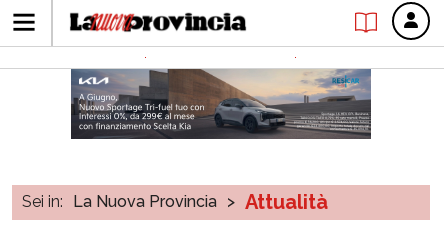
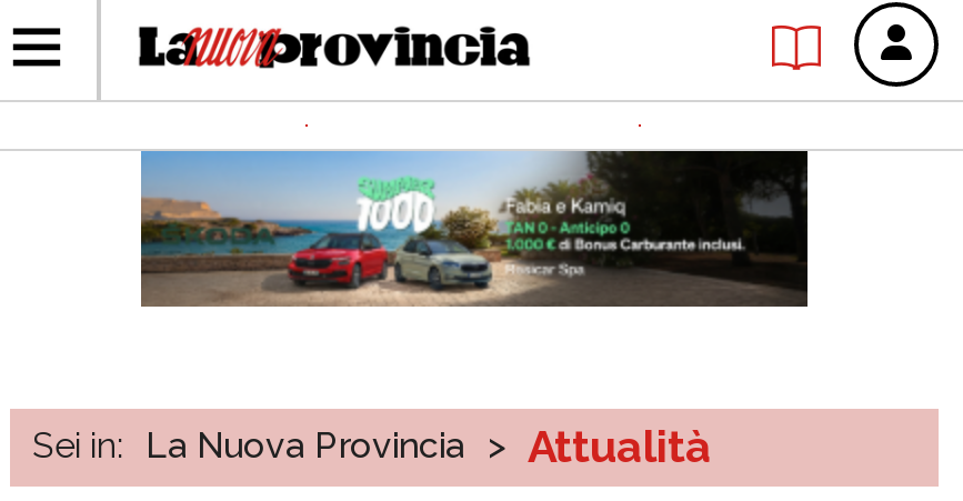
[71,68,372,140] [image] -> [141,149,810,309] [image]

